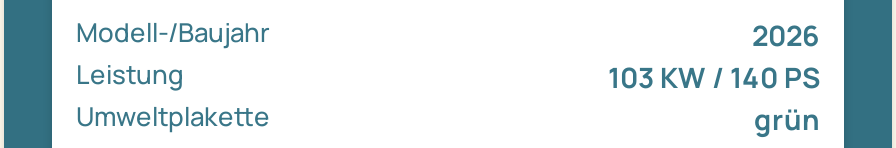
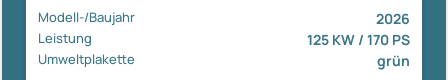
[608,58,820,96] 103 KW / 140 PS -> [307,30,410,49] 125 KW / 170 PS

